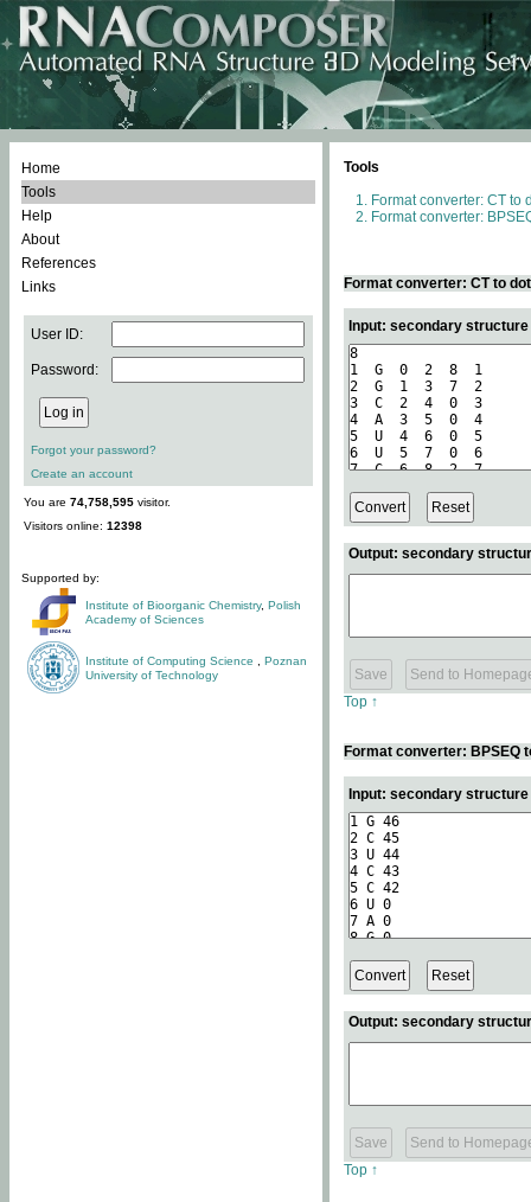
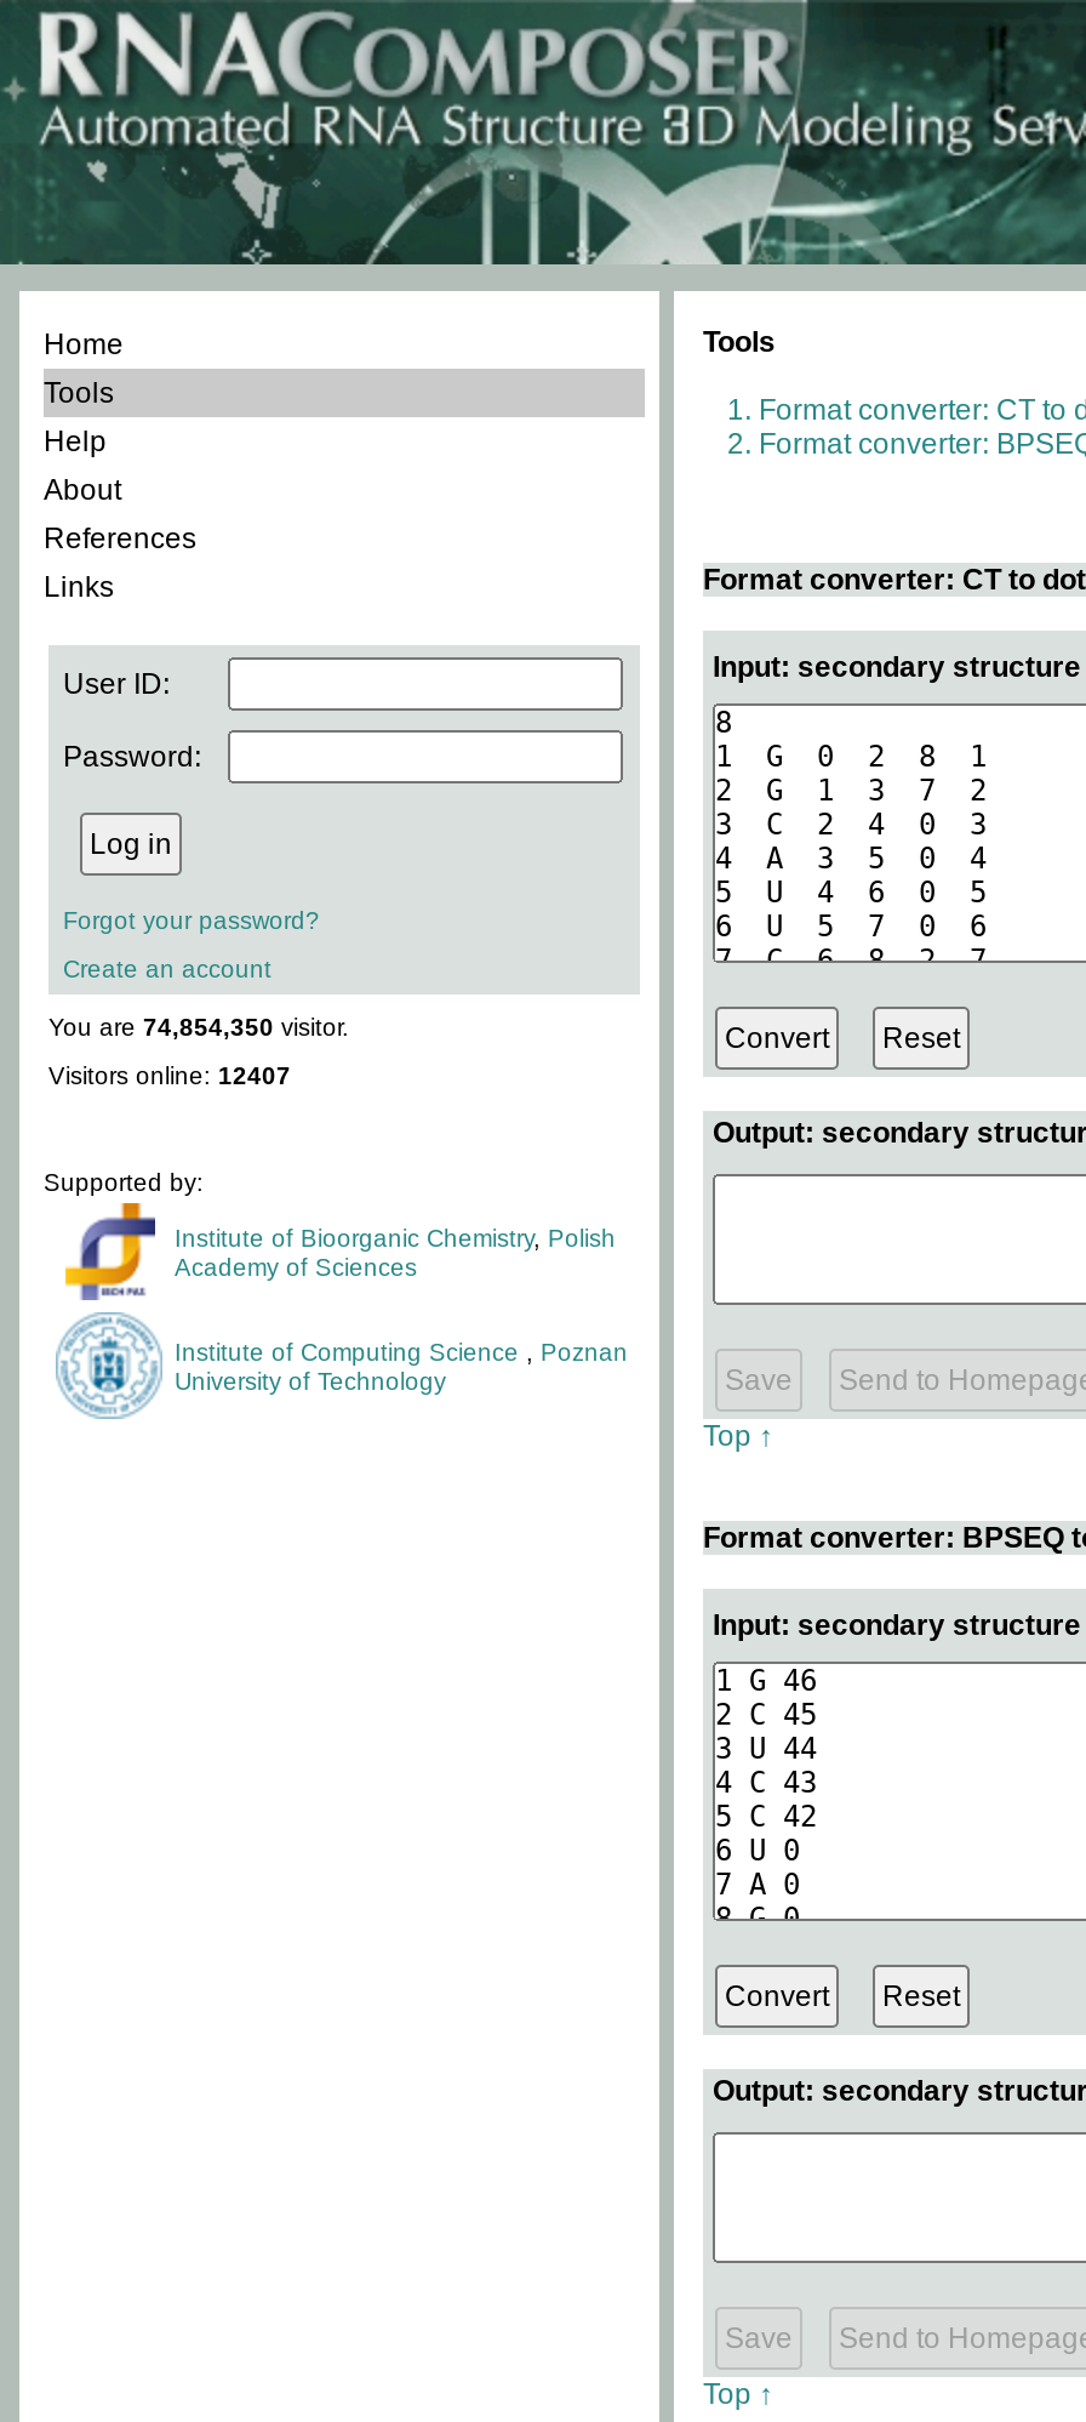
[24,495,171,509] You are 74,758,595 visitor. -> [48,1014,349,1041] You are 74,854,350 visitor.
[24,519,142,532] Visitors online: 12398 -> [48,1062,291,1089] Visitors online: 12407

